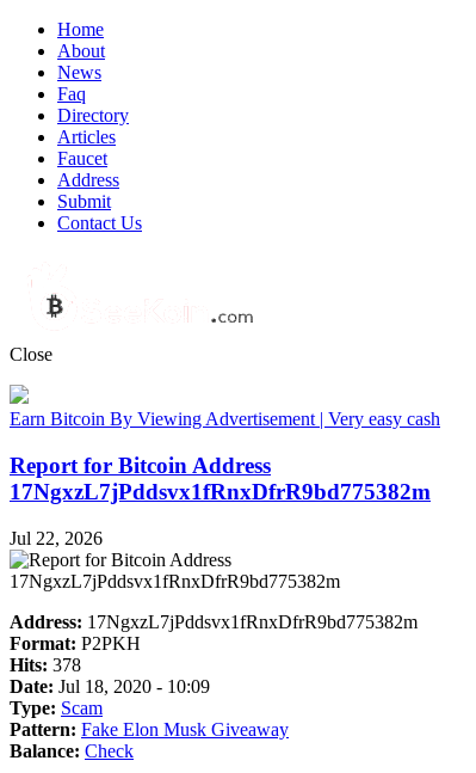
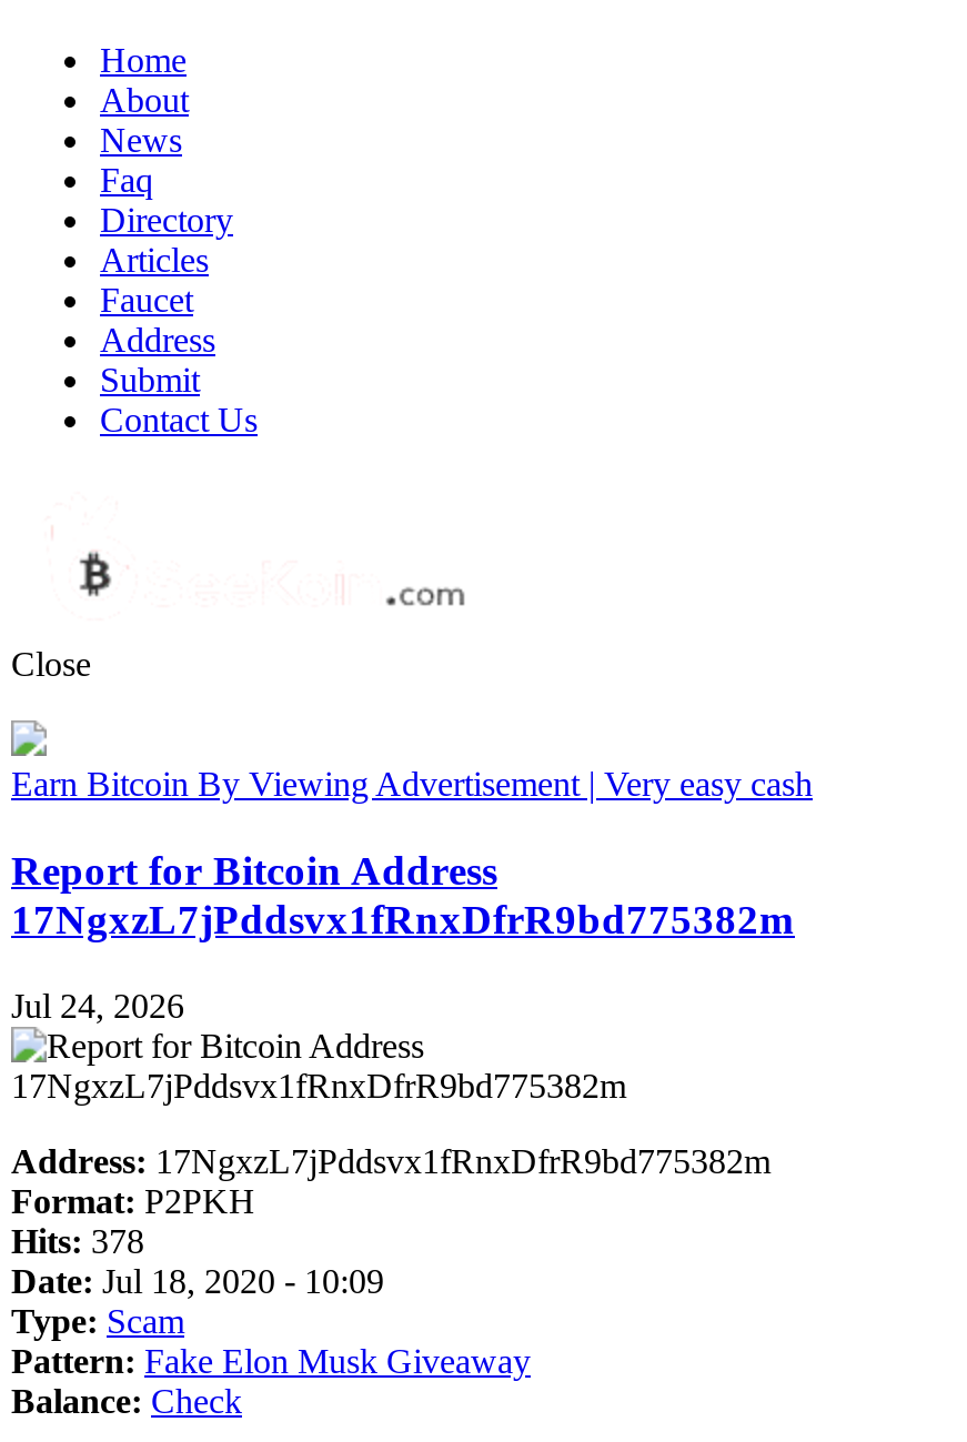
[10,528,103,548] Jul 22, 2026 -> [11,986,184,1024] Jul 24, 2026

